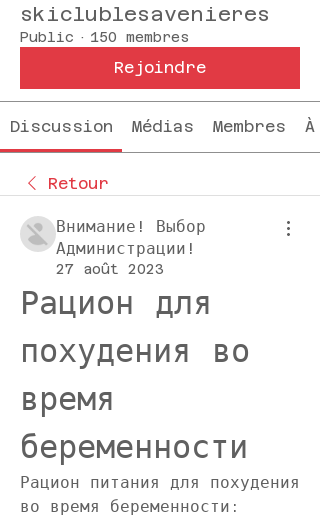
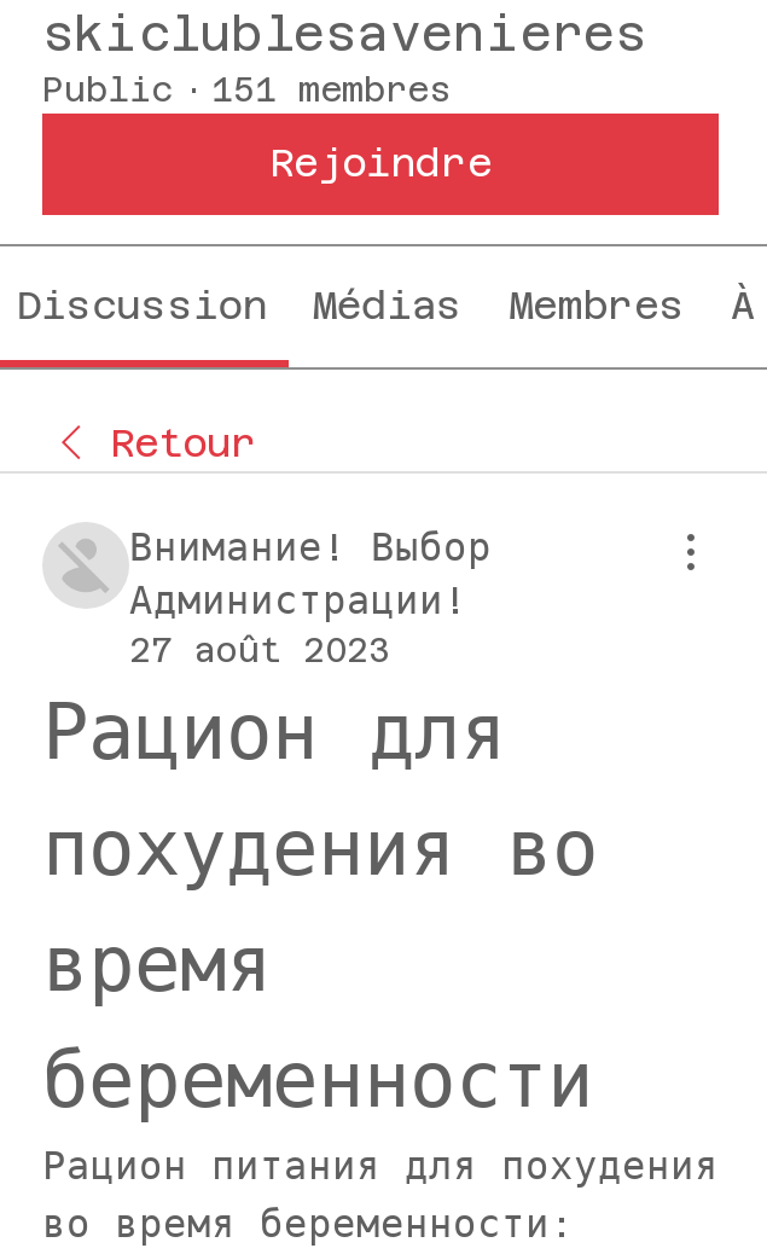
[20,29,189,45] Public · 150 membres -> [42,70,451,109] Public · 151 membres

